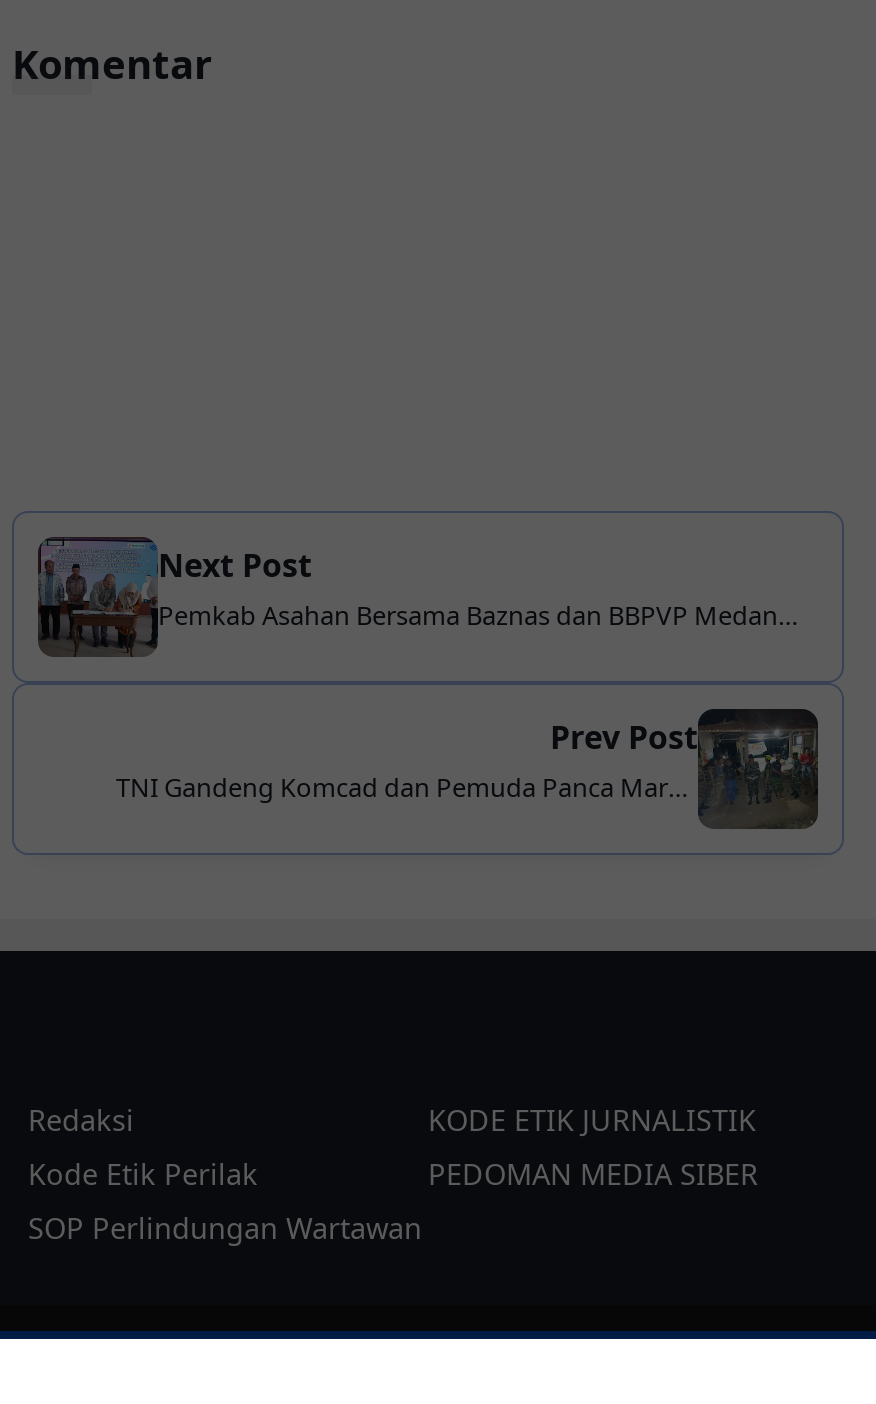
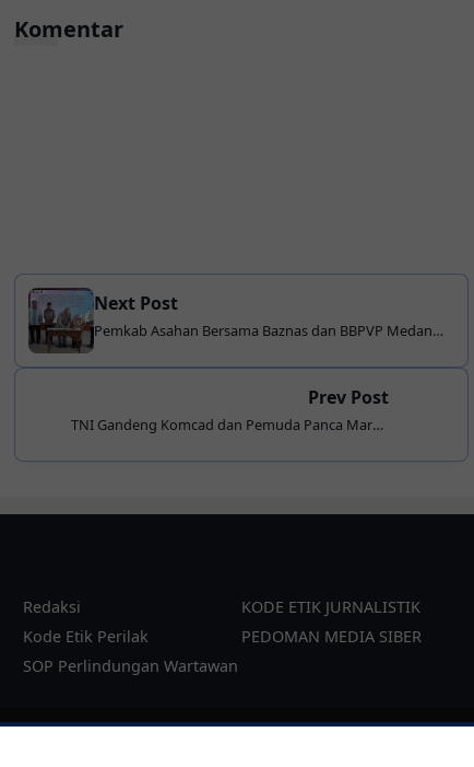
[706,709,818,829] [image] -> none

